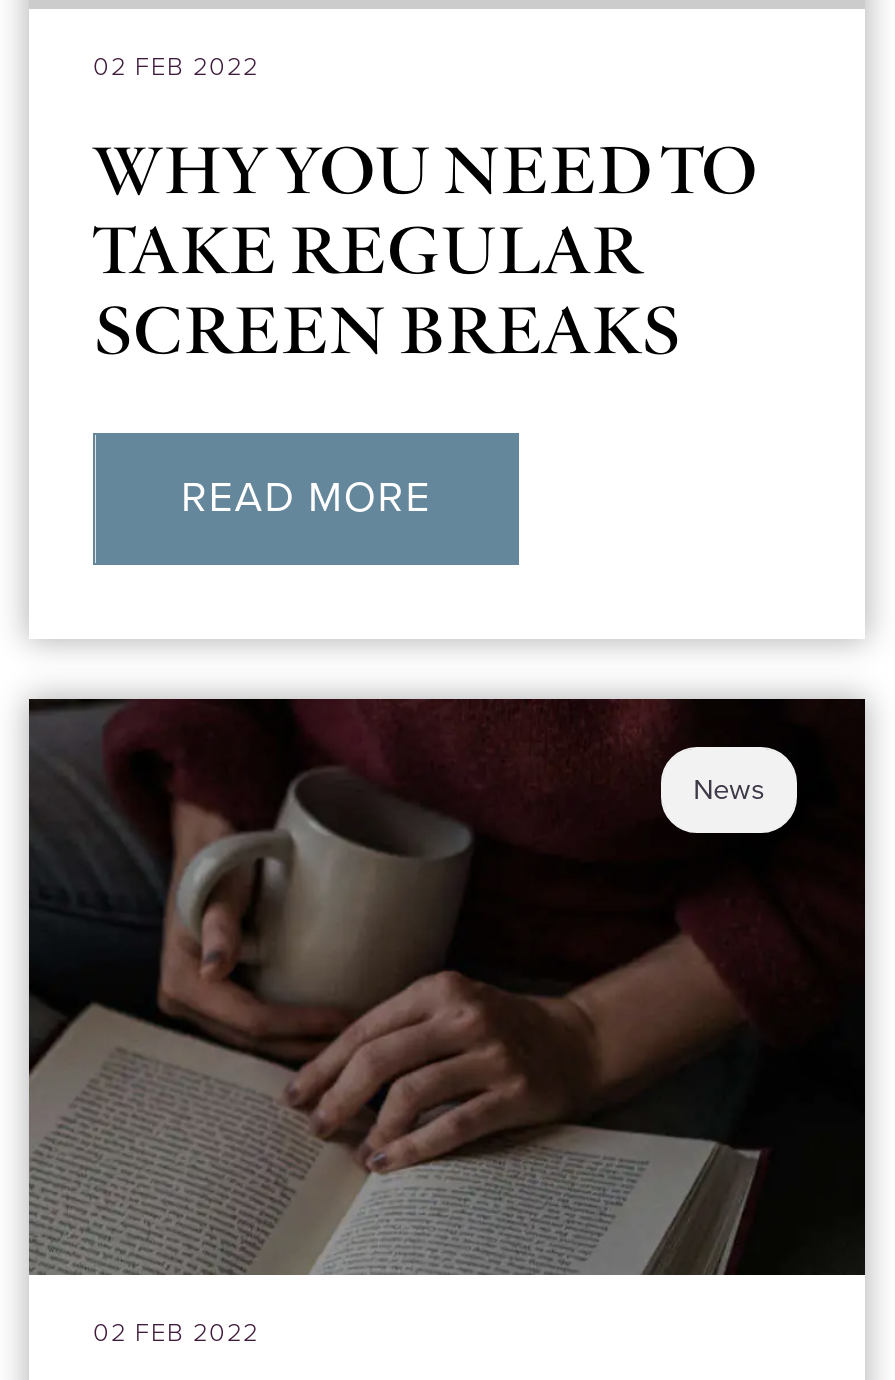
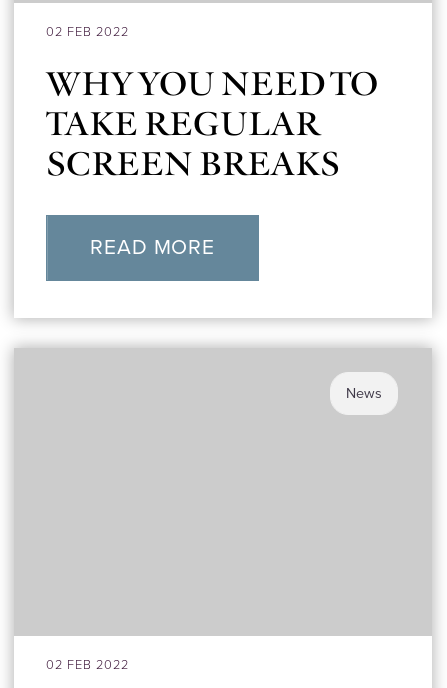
[27,697,867,1277] [image] -> none

